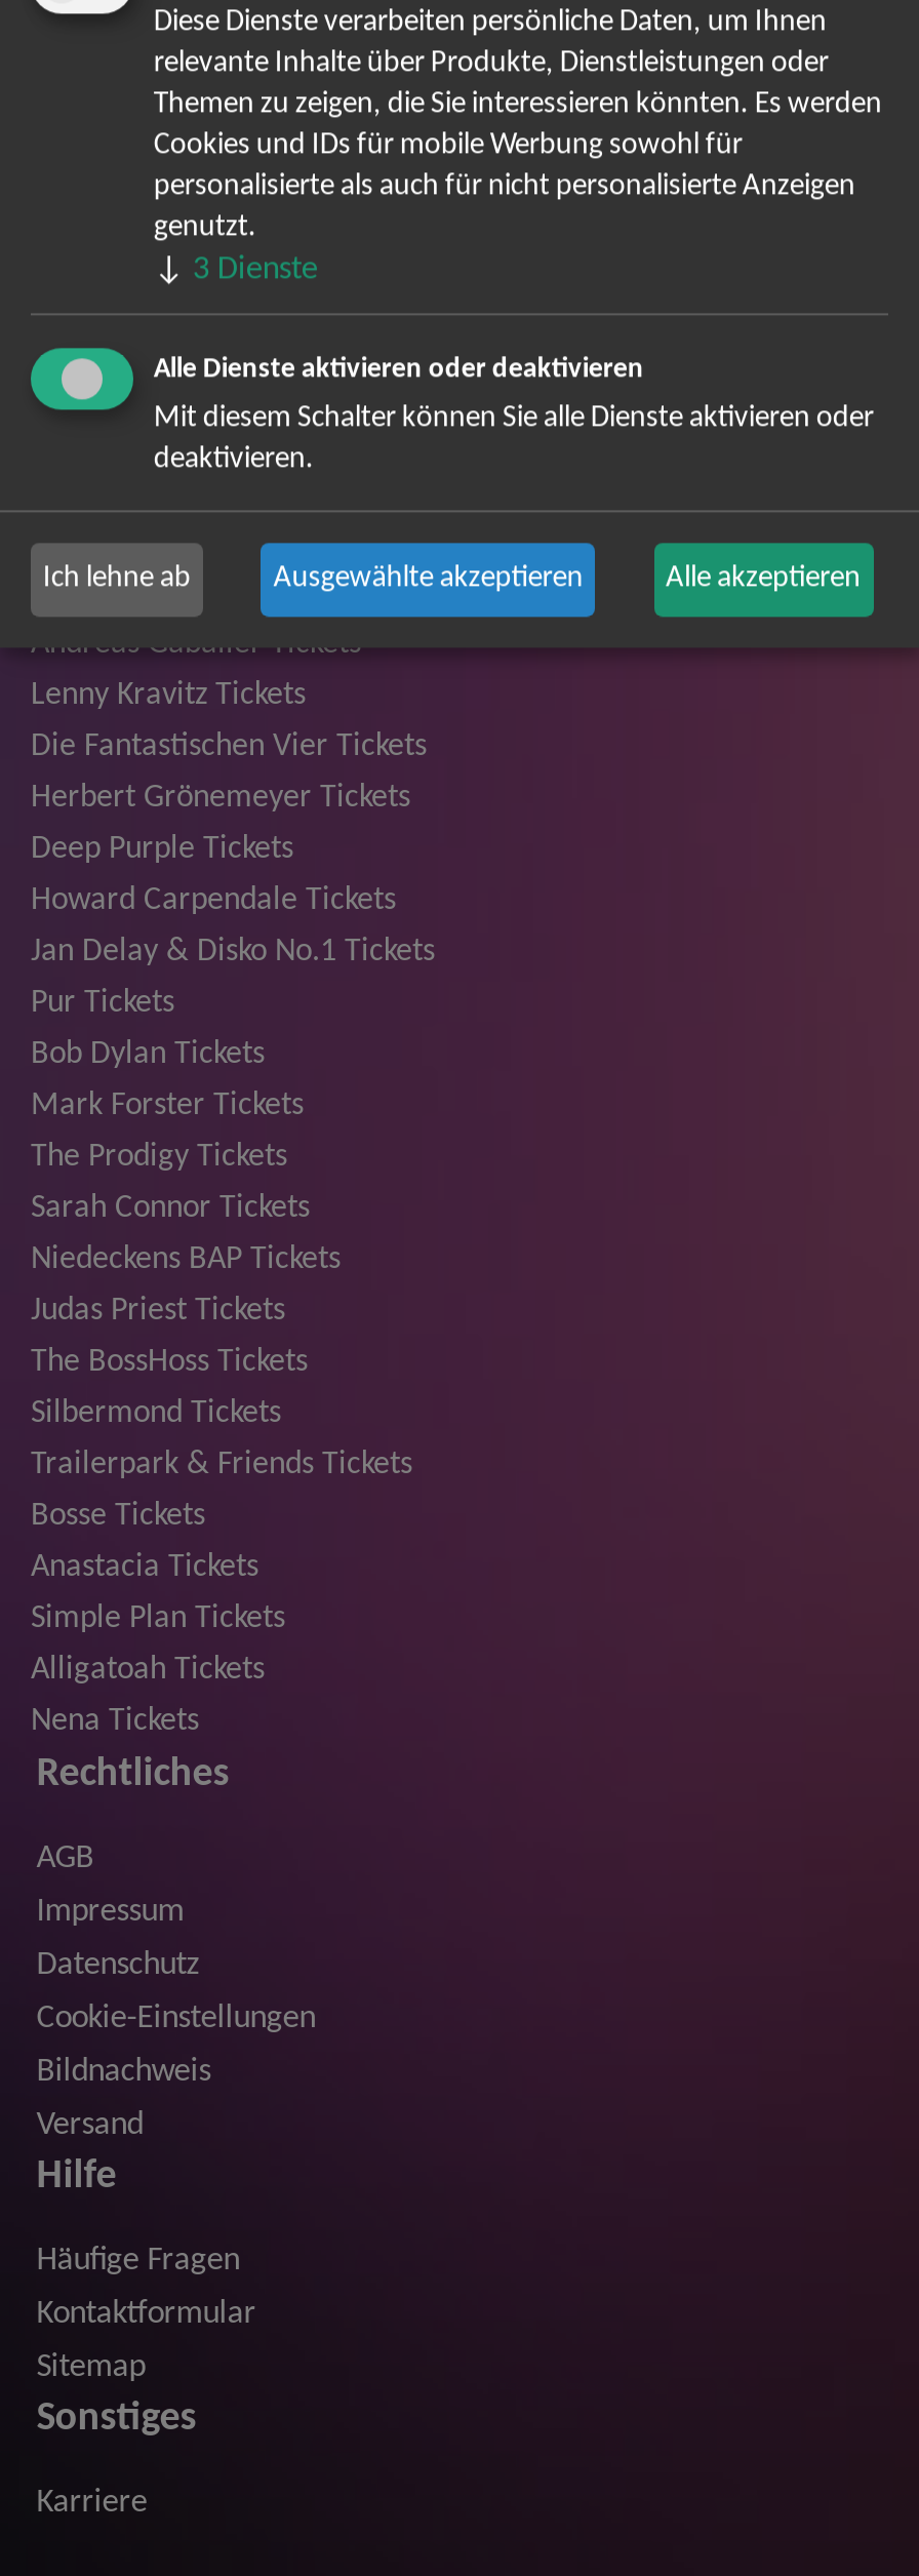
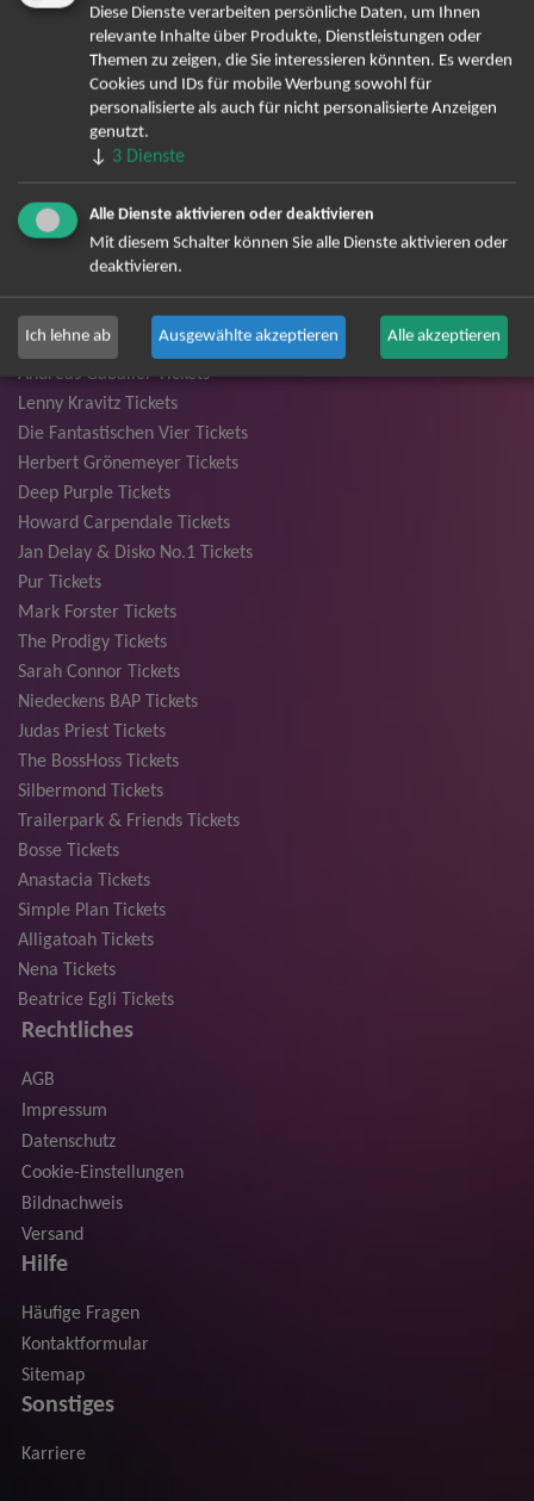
[31,1037,265,1070] Bob Dylan Tickets -> none
moved [31,1088,412,1737] -> [18,603,240,979]: Mark Forster Tickets | The Prodigy Tickets | Sarah Connor Tickets | ... | Alligatoah Tickets | Nena Tickets
none -> [18,990,174,1009] Beatrice Egli Tickets

